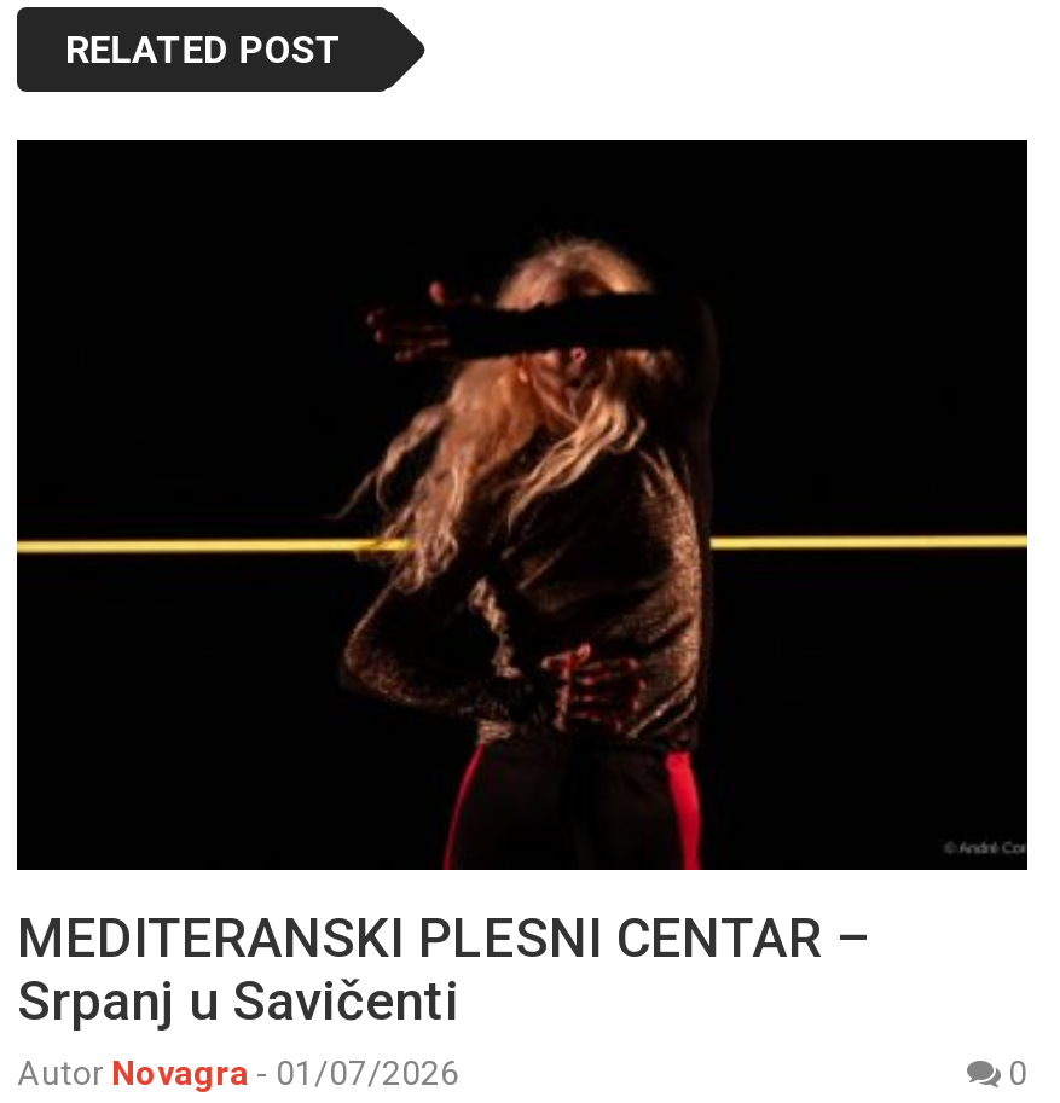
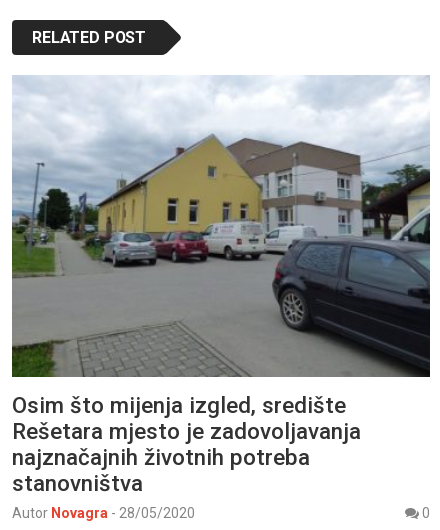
[15,138,1030,1090] [image] | MEDITERANSKI PLESNI CENTAR – | Srpanj u Savičenti | Autor Novagra - 01/07/2026 -> [11,76,431,521] [image] | Osim što mijenja izgled, središte | Rešetara mjesto je zadovoljavanja | najznačajnih životnih potreba | stanovništva | Autor Novagra - 28/05/2020

